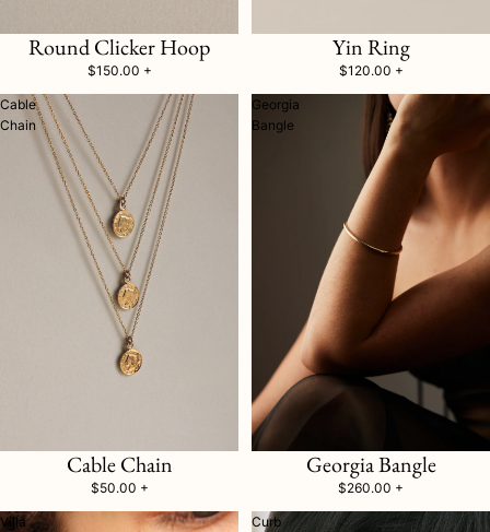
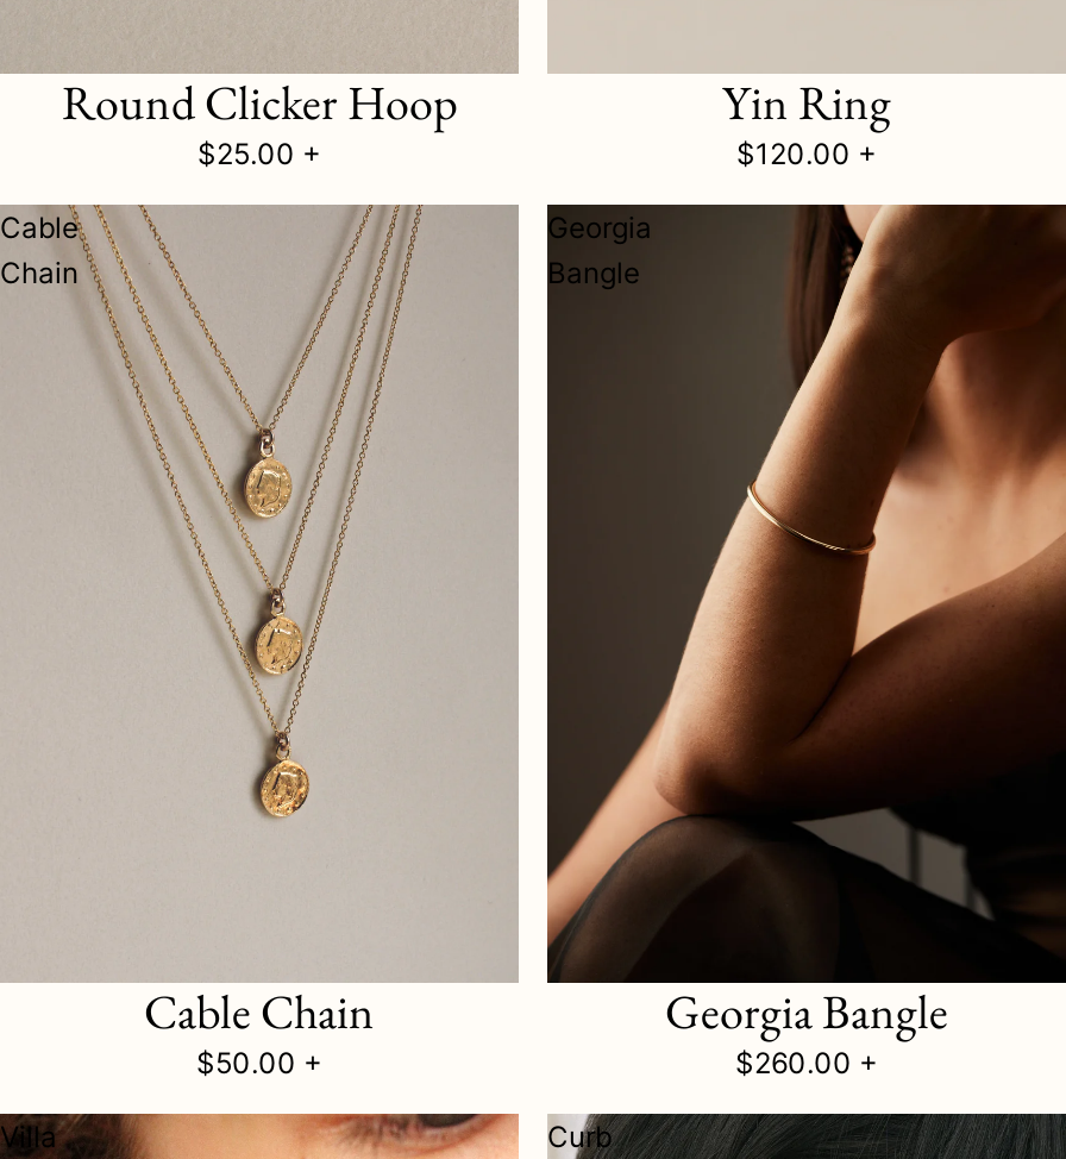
[87,62,151,79] $150.00 + -> [197,136,321,172] $25.00 +

